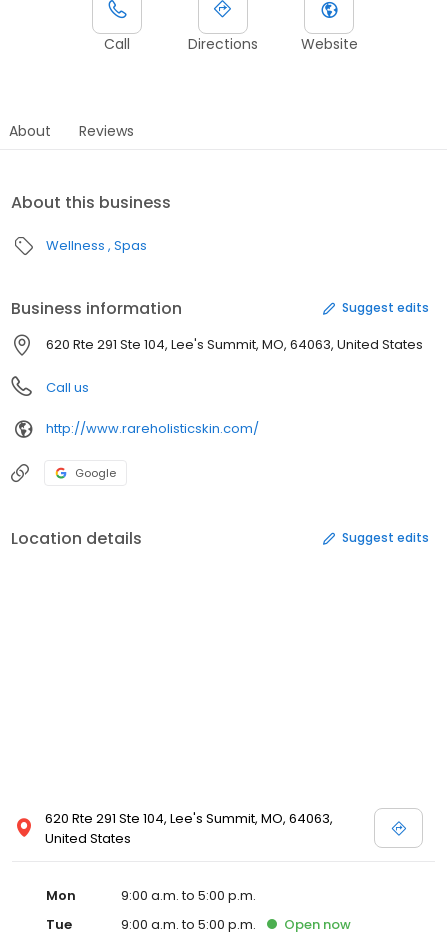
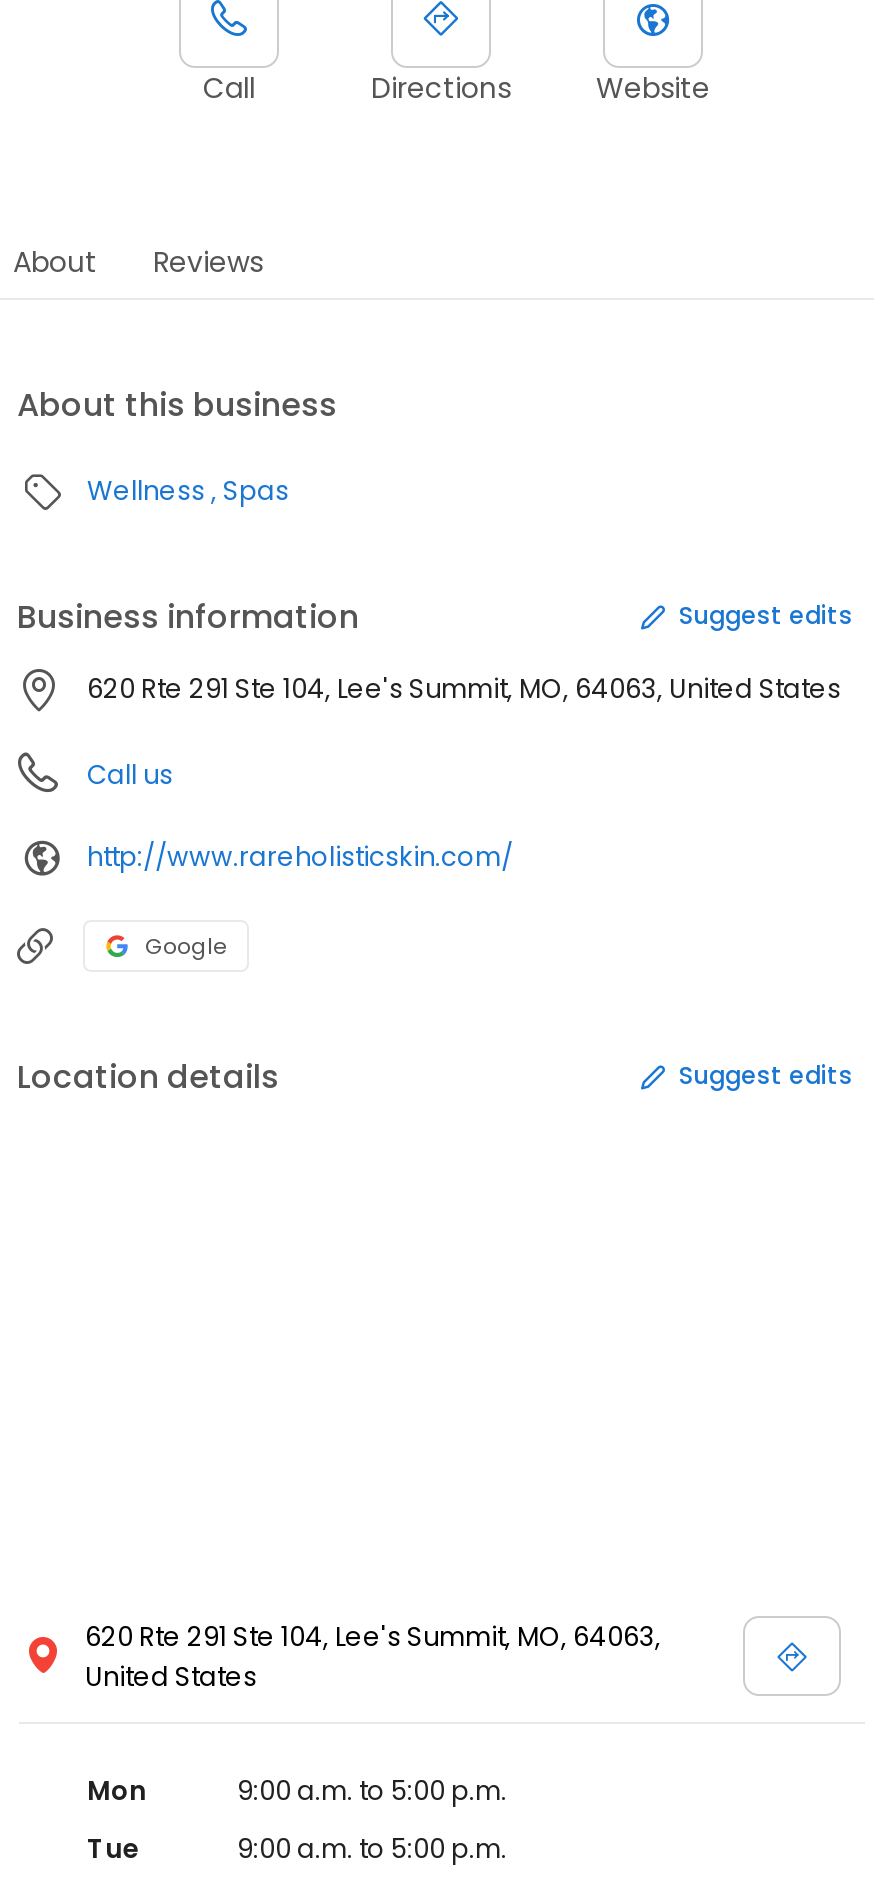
[284,915,351,934] Open now -> none

